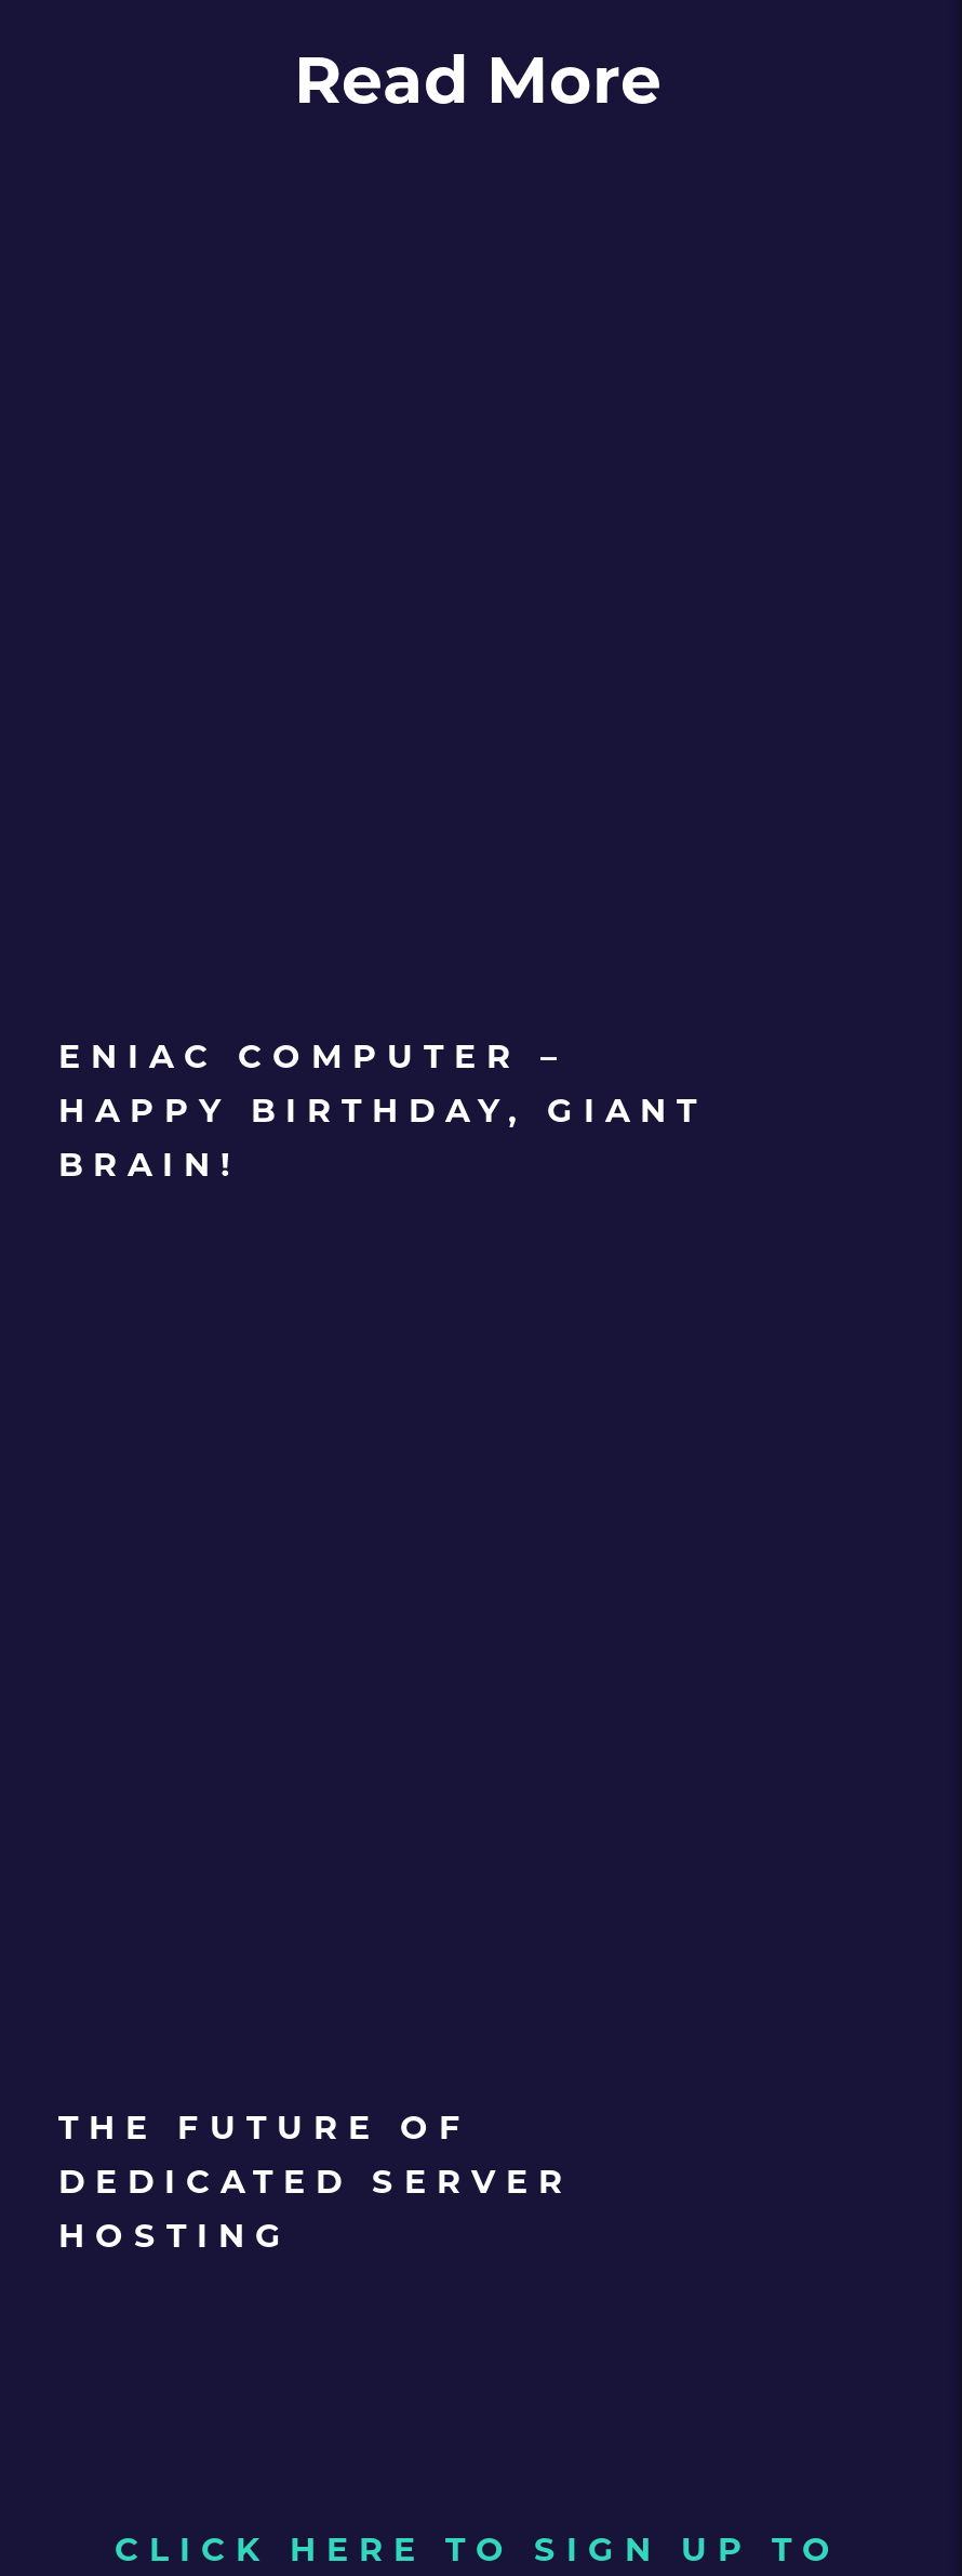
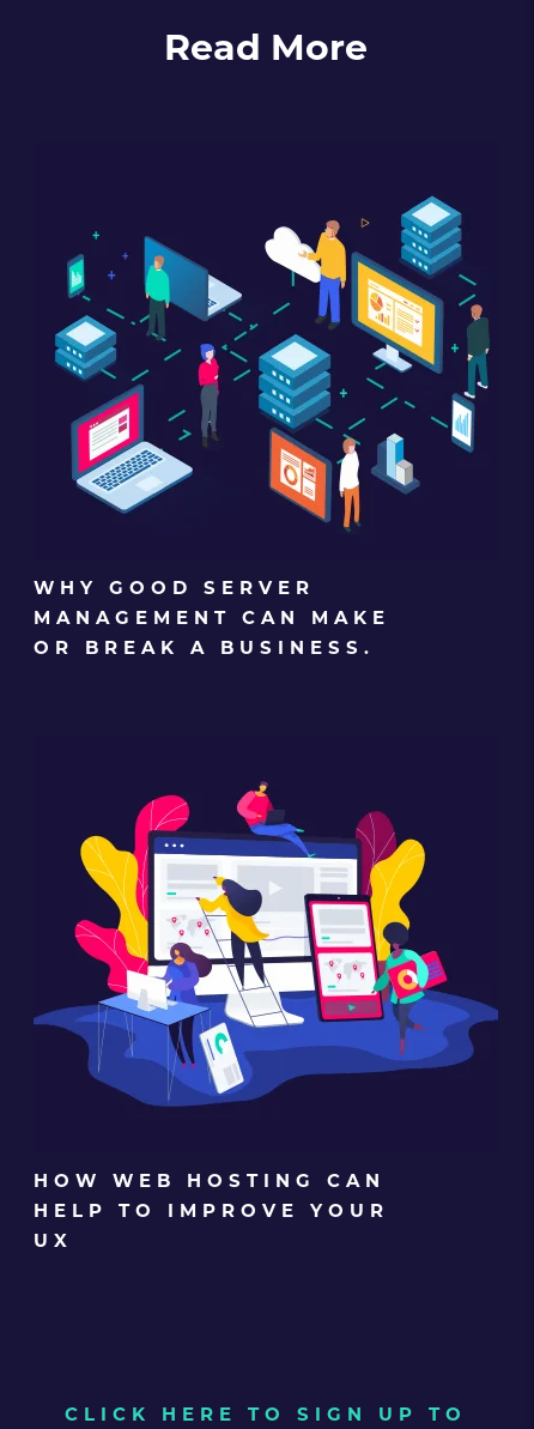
none -> [34,781,498,1107] [image]
none -> [54,195,490,531] [image]
[58,1035,707,1185] ENIAC COMPUTER – | HAPPY BIRTHDAY, GIANT | BRAIN! -> [34,576,390,659] WHY GOOD SERVER | MANAGEMENT CAN MAKE | OR BREAK A BUSINESS.
[58,2106,573,2256] THE FUTURE OF | DEDICATED SERVER | HOSTING -> [34,1169,389,1252] HOW WEB HOSTING CAN | HELP TO IMPROVE YOUR | UX

